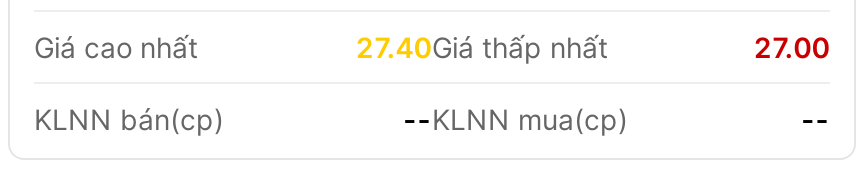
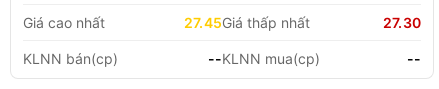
[356,30,608,64] 27.40 Giá thấp nhất -> [184,14,310,31] 27.45 Giá thấp nhất
[754,30,830,64] 27.00 -> [383,14,421,31] 27.30

